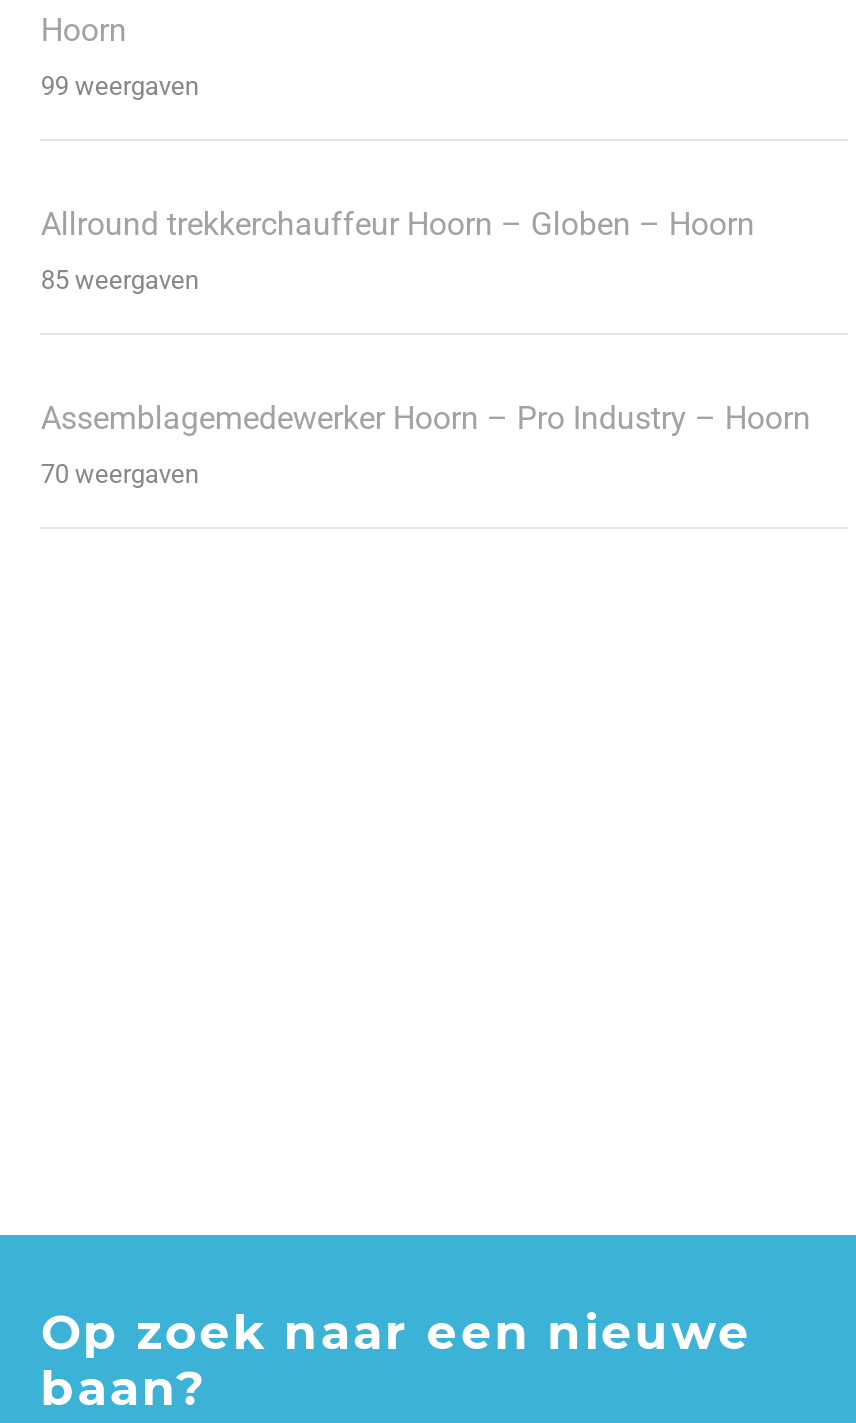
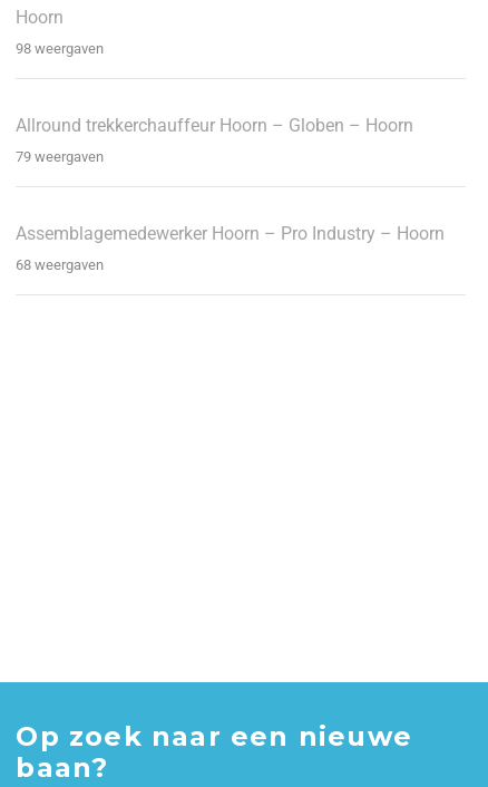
[41,72,199,102] 99 weergaven -> [16,40,104,57] 98 weergaven
[41,266,199,296] 85 weergaven -> [16,148,104,165] 79 weergaven
[41,460,199,490] 70 weergaven -> [16,256,104,273] 68 weergaven

